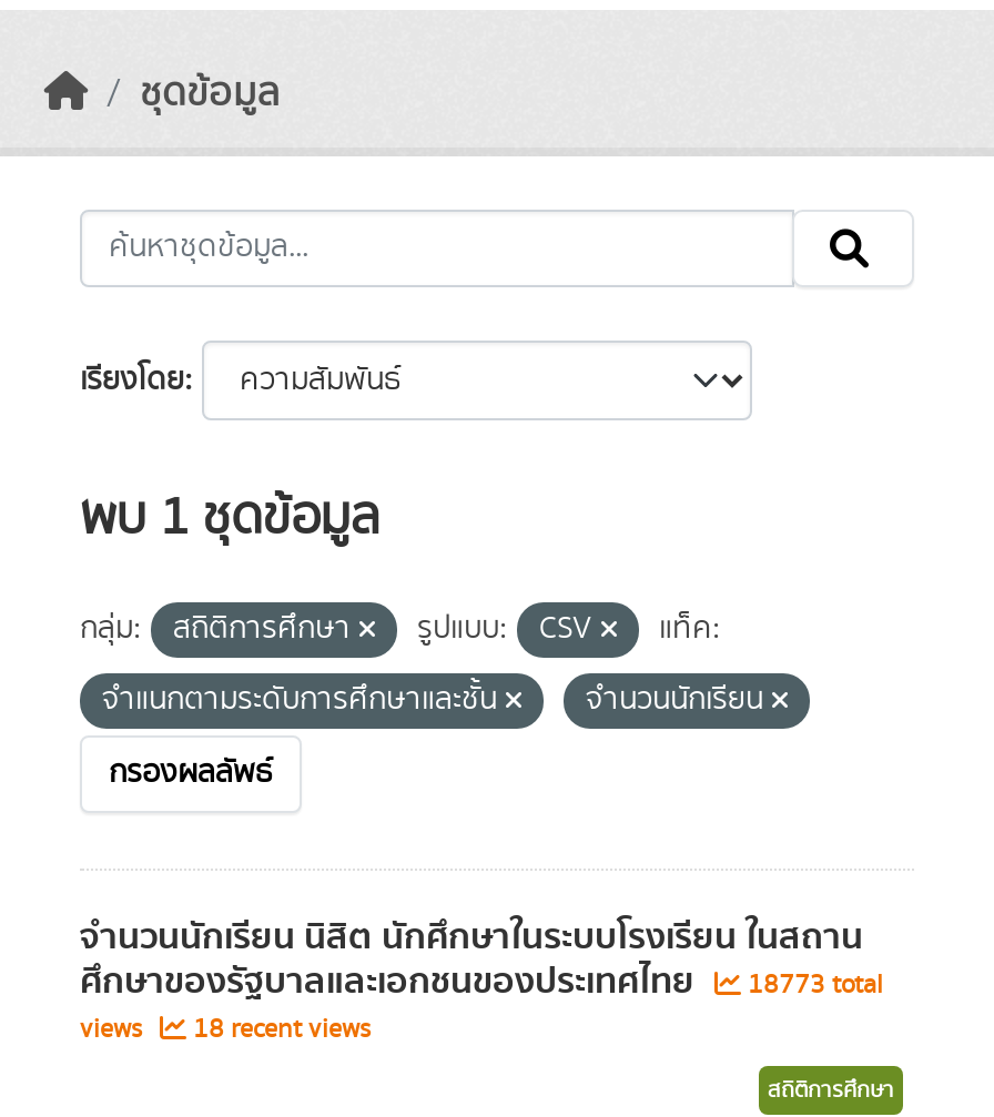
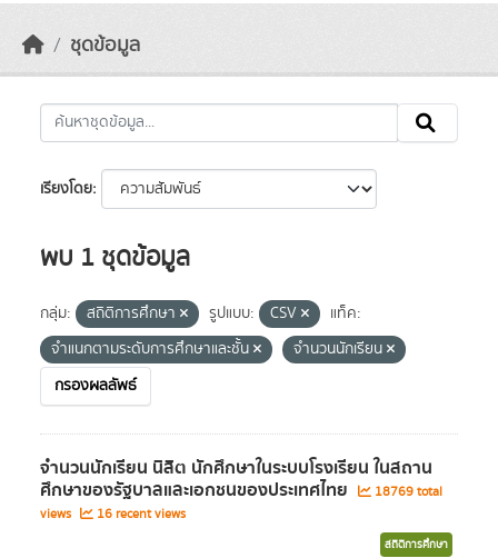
[80,953,883,1011] ศึกษาของรัฐบาลและเอกชนของประเทศไทย 18773 total -> [40,476,442,505] ศึกษาของรัฐบาลและเอกชนของประเทศไทย 18769 total
[80,1011,371,1048] views 18 recent views -> [40,505,186,524] views 16 recent views

